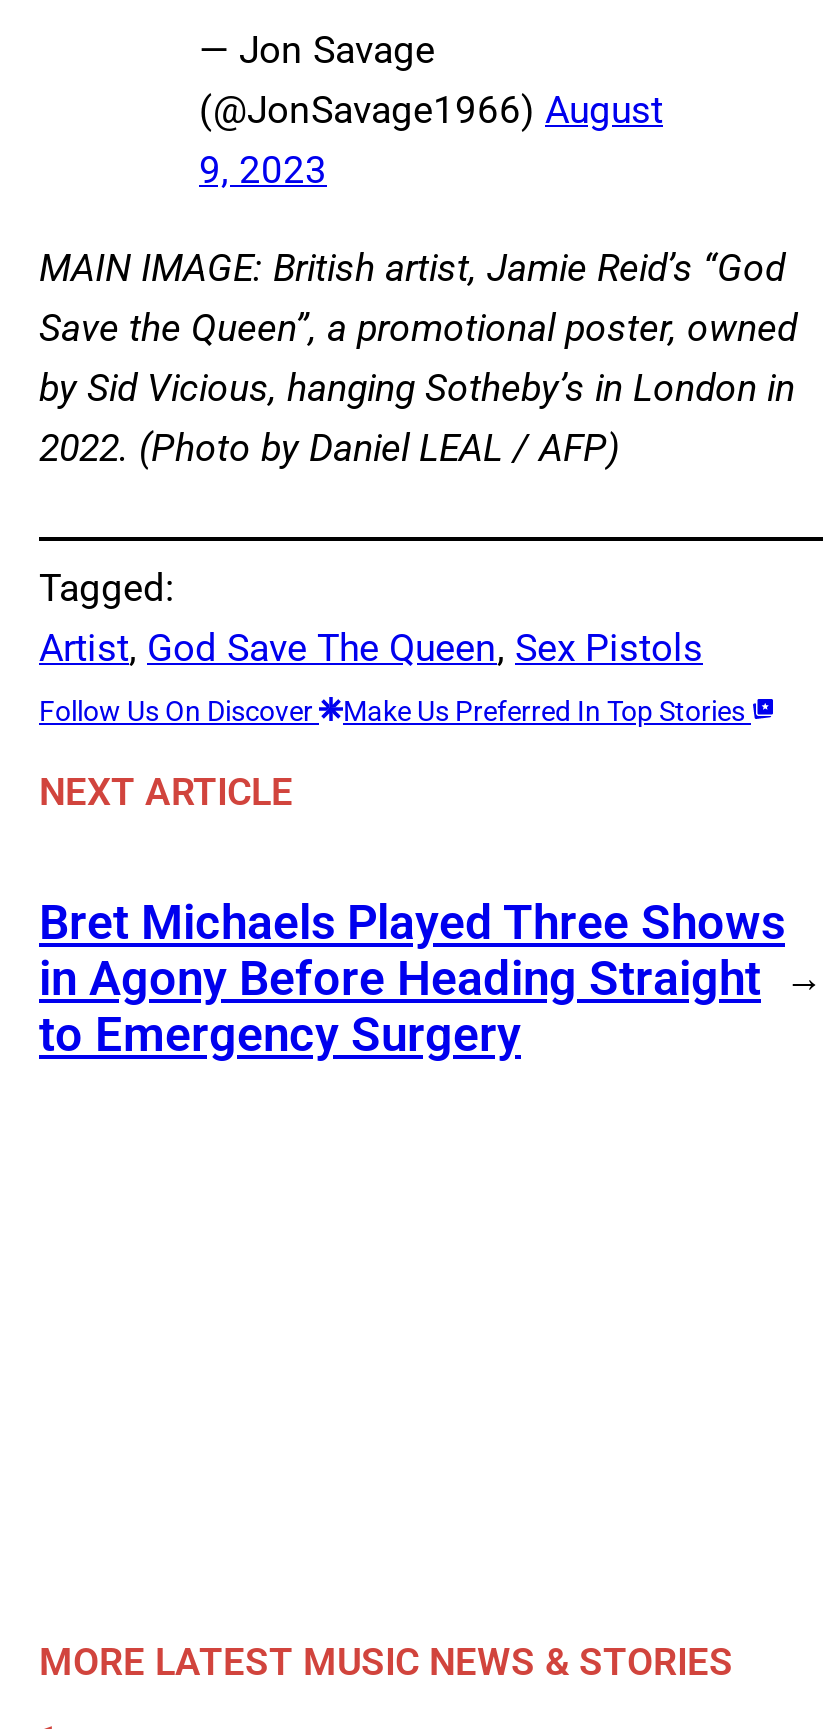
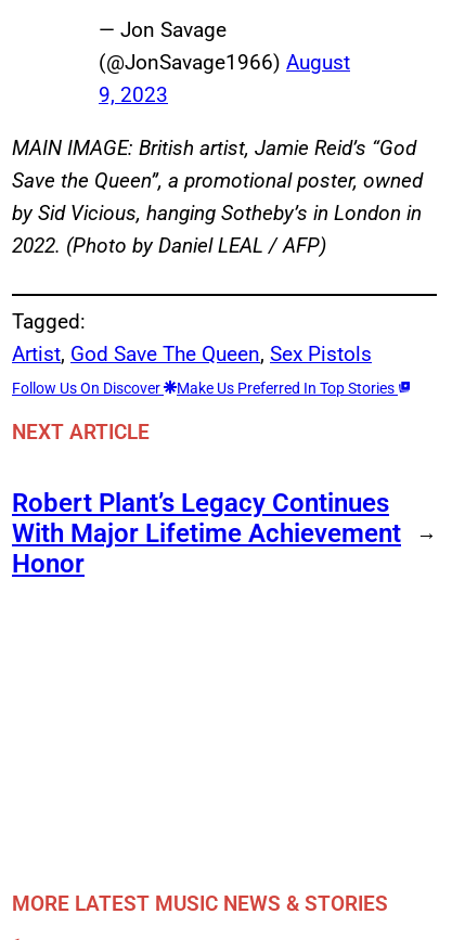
[39,894,785,1062] Bret Michaels Played Three Shows | in Agony Before Heading Straight | to Emergency Surgery -> [12,487,401,579] Robert Plant’s Legacy Continues | With Major Lifetime Achievement | Honor

